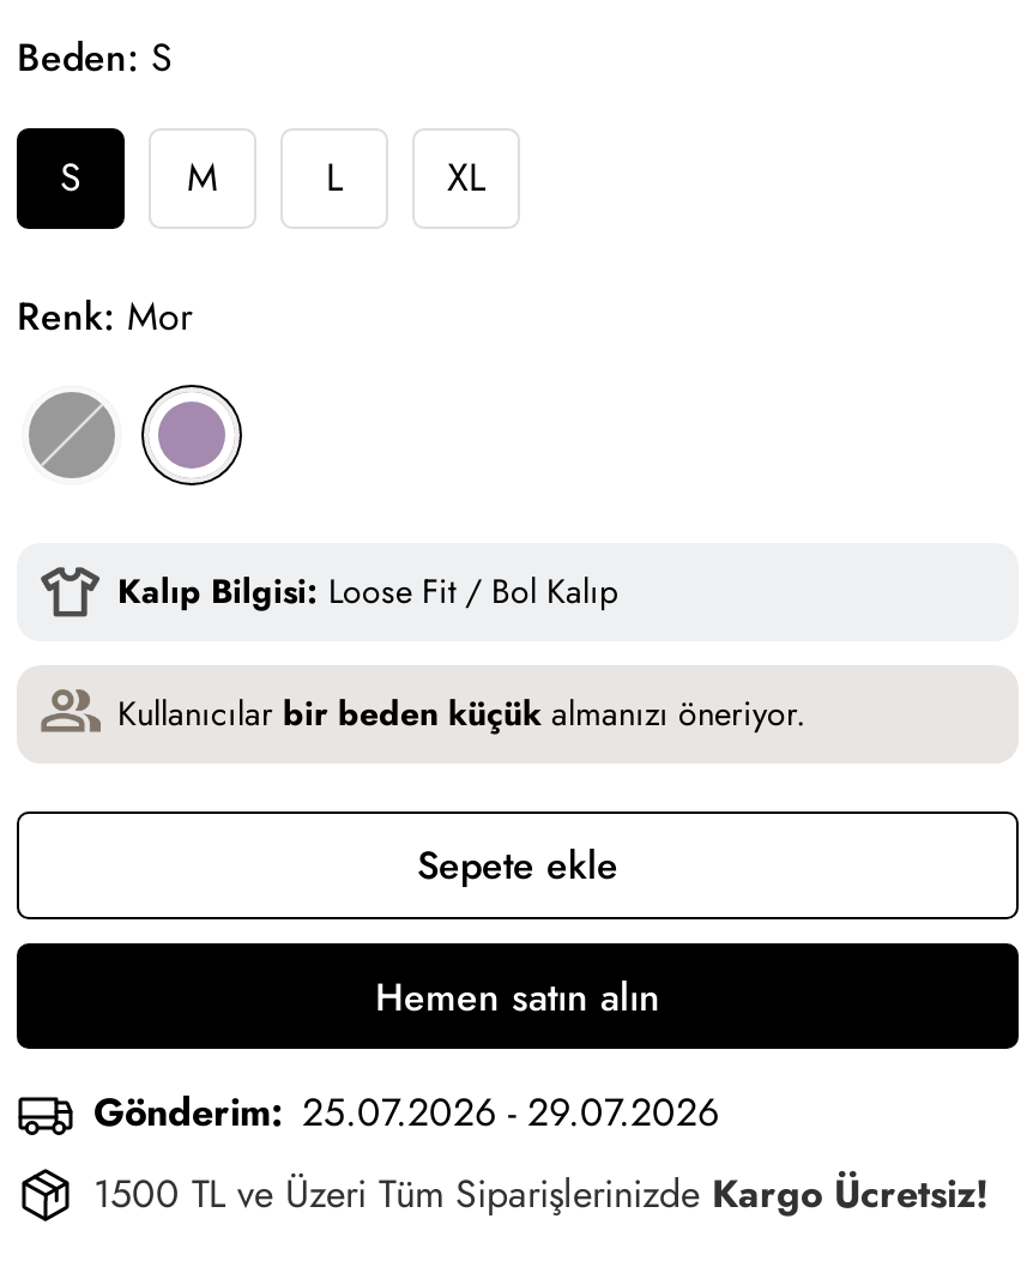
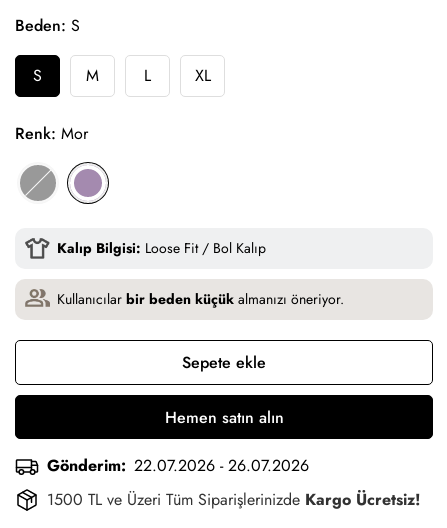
[93,1084,719,1139] Gönderim: 25.07.2026 - 29.07.2026 -> [47,454,309,477] Gönderim: 22.07.2026 - 26.07.2026

